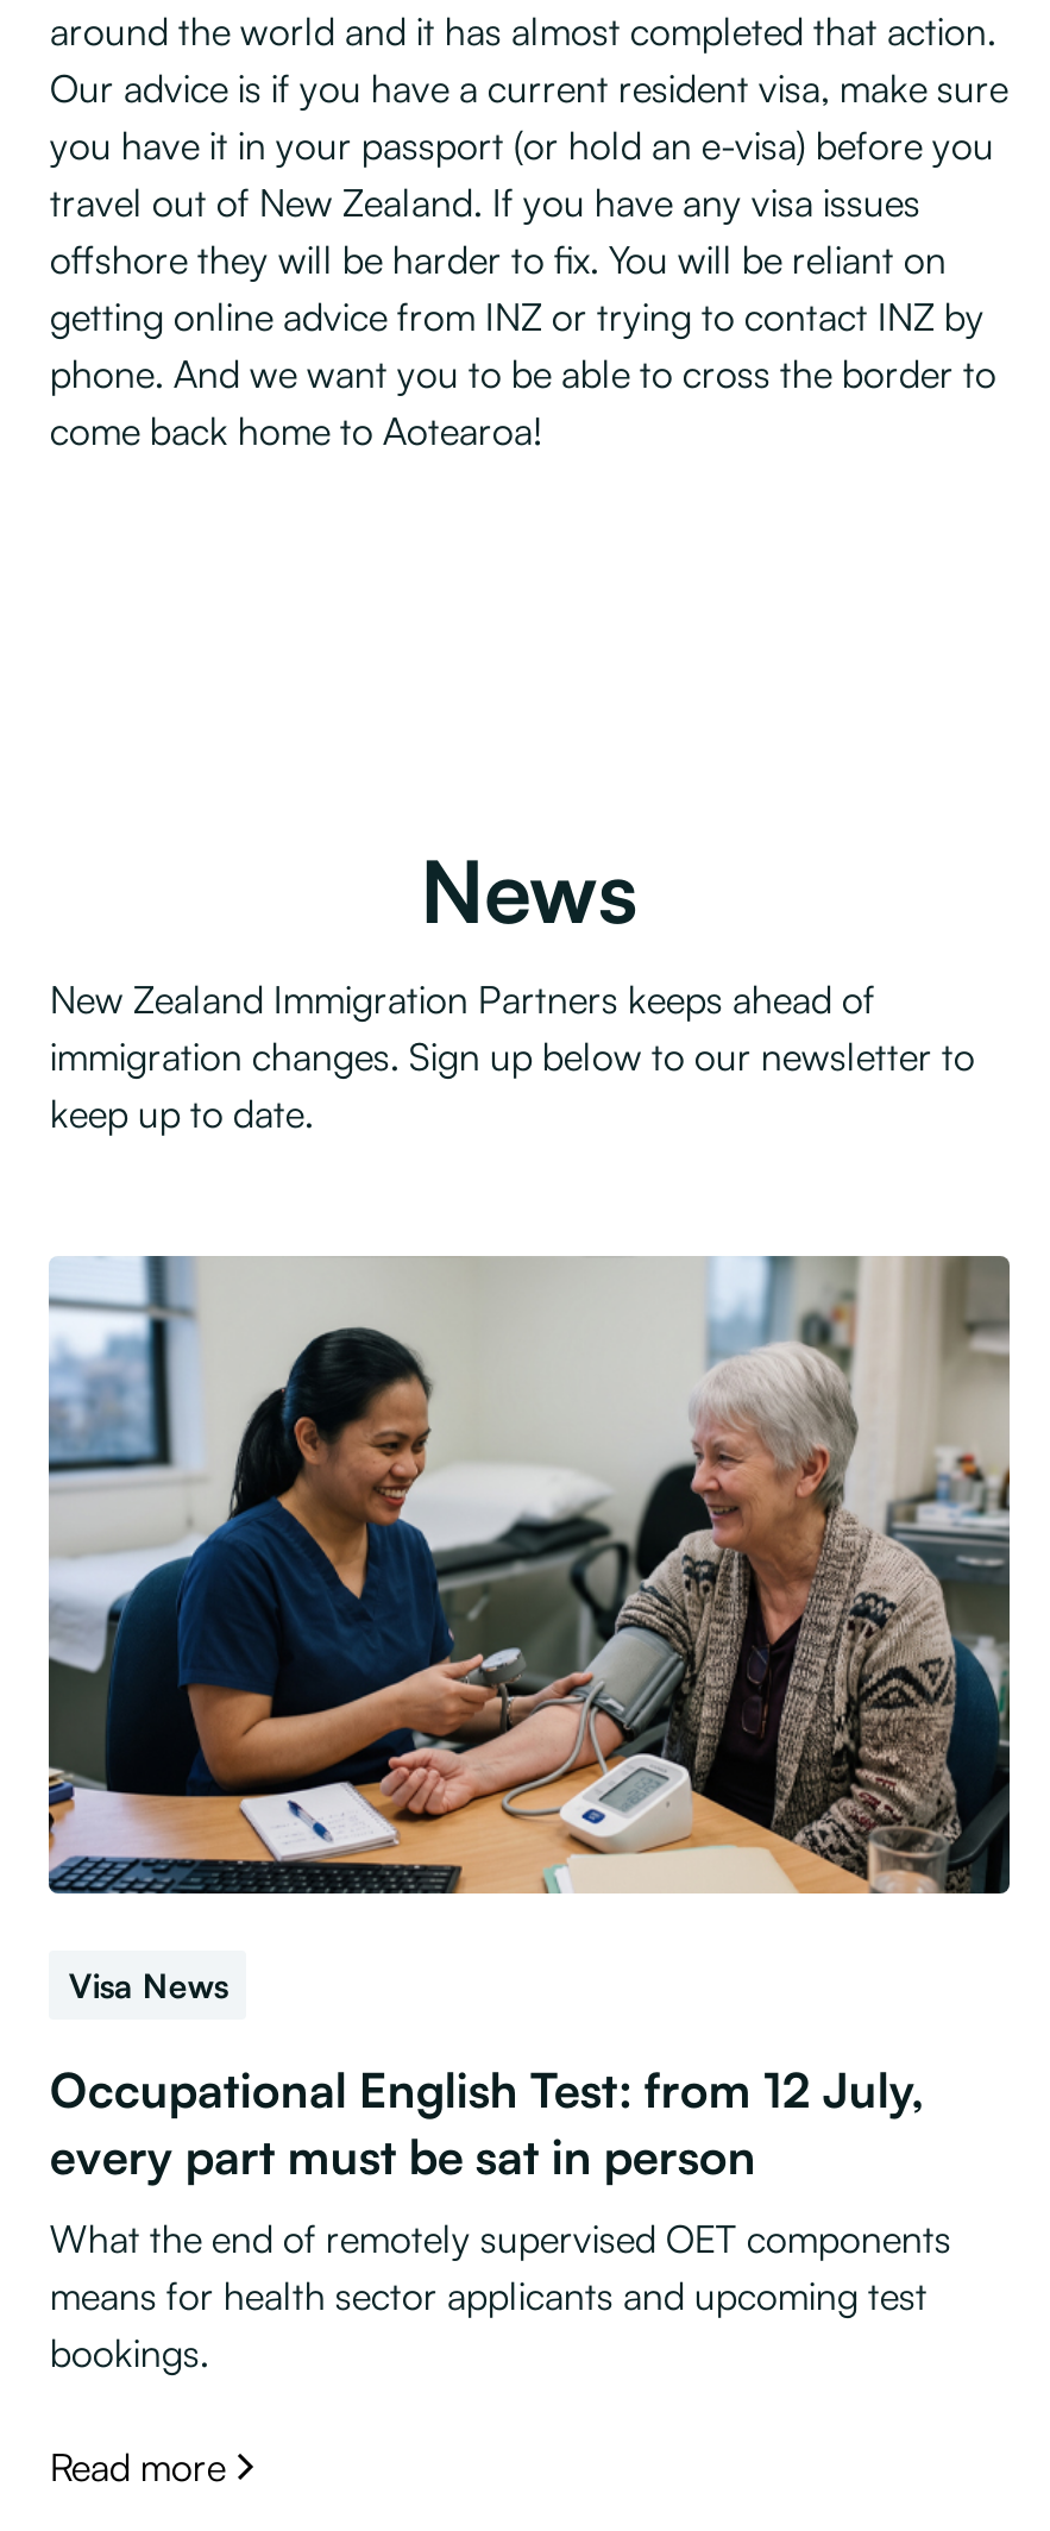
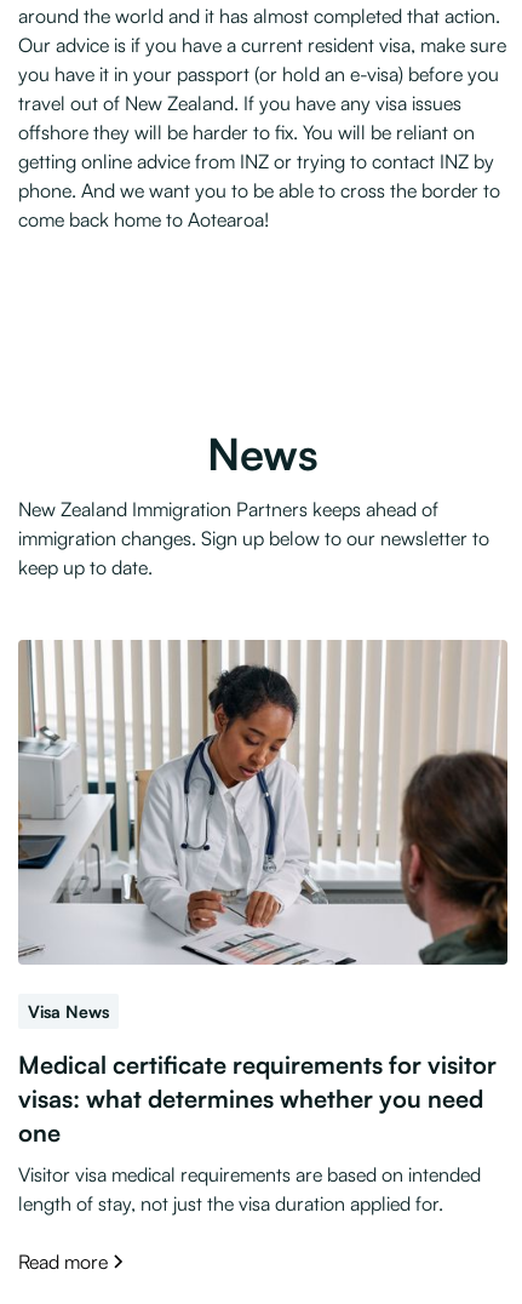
[46,1254,1012,1896] [image] -> [17,640,509,966] [image]
[50,2061,925,2187] Occupational English Test: from 12 July, | every part must be sat in person -> [19,1050,497,1148] Medical certificate requirements for visitor | visas: what determines whether you need | one
[50,2216,951,2378] What the end of remotely supervised OET components | means for health sector applicants and upcoming test | bookings. -> [19,1163,481,1216] Visitor visa medical requirements are based on intended | length of stay, not just the visa duration applied for.

